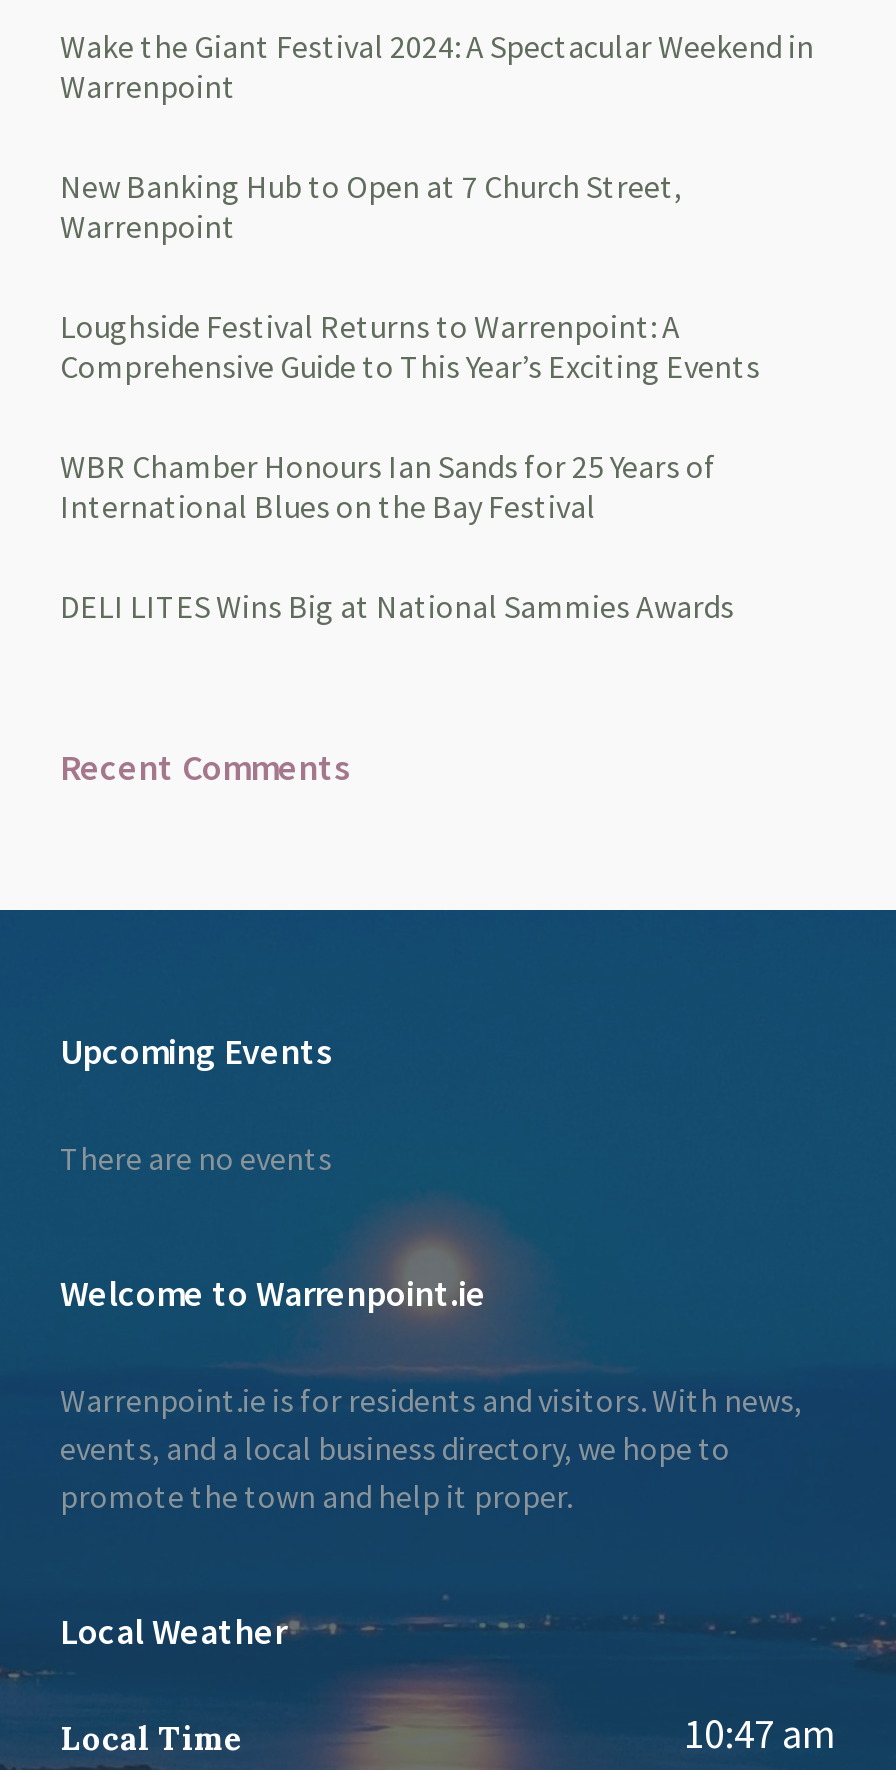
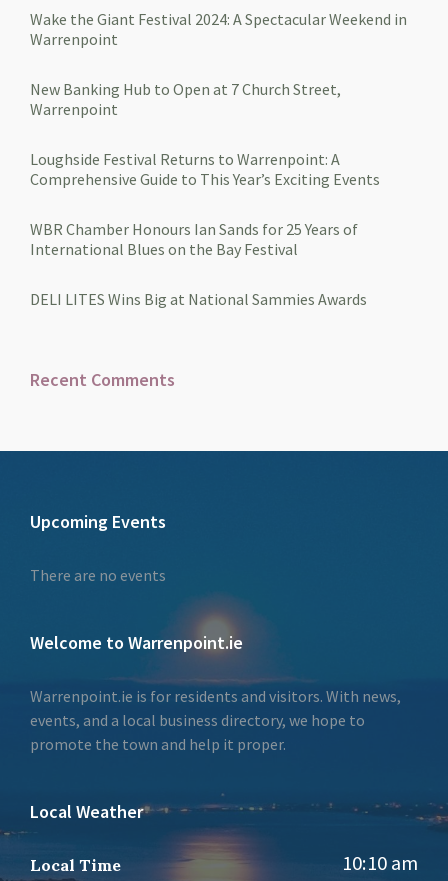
[684,1708,836,1760] 10:47 am -> [342,850,418,876] 10:10 am

